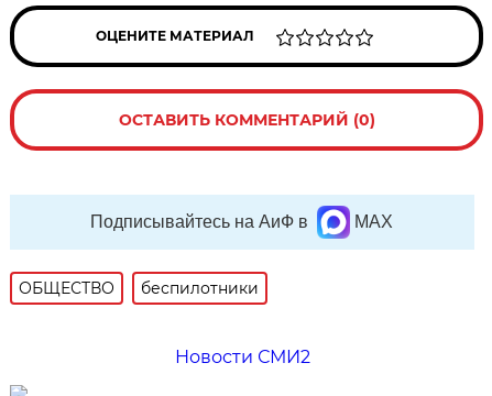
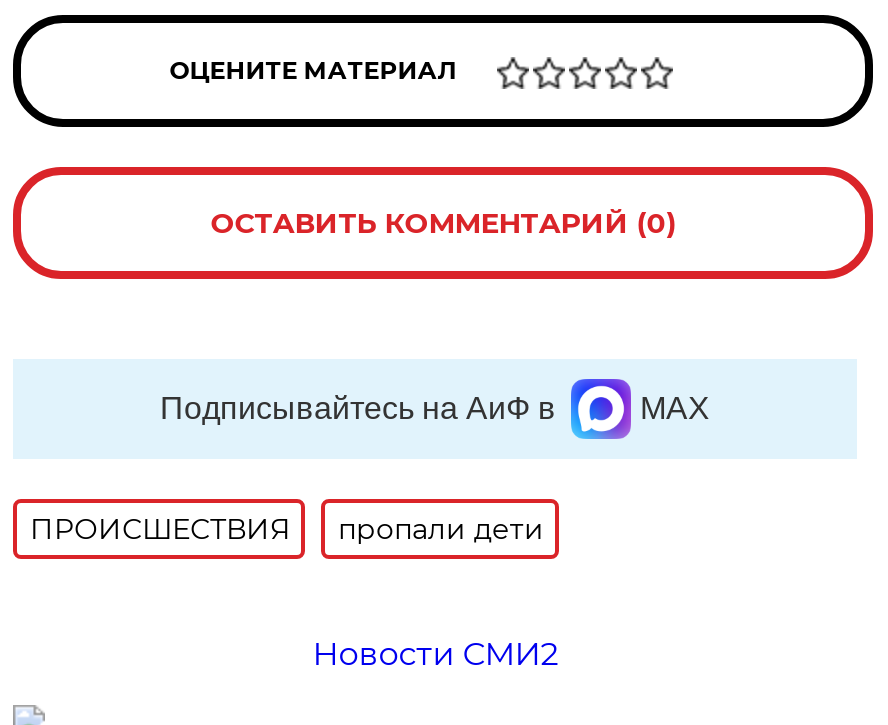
[19,278,259,298] ОБЩЕСТВО | беспилотники -> [30,511,544,547] ПРОИСШЕСТВИЯ | пропали дети

